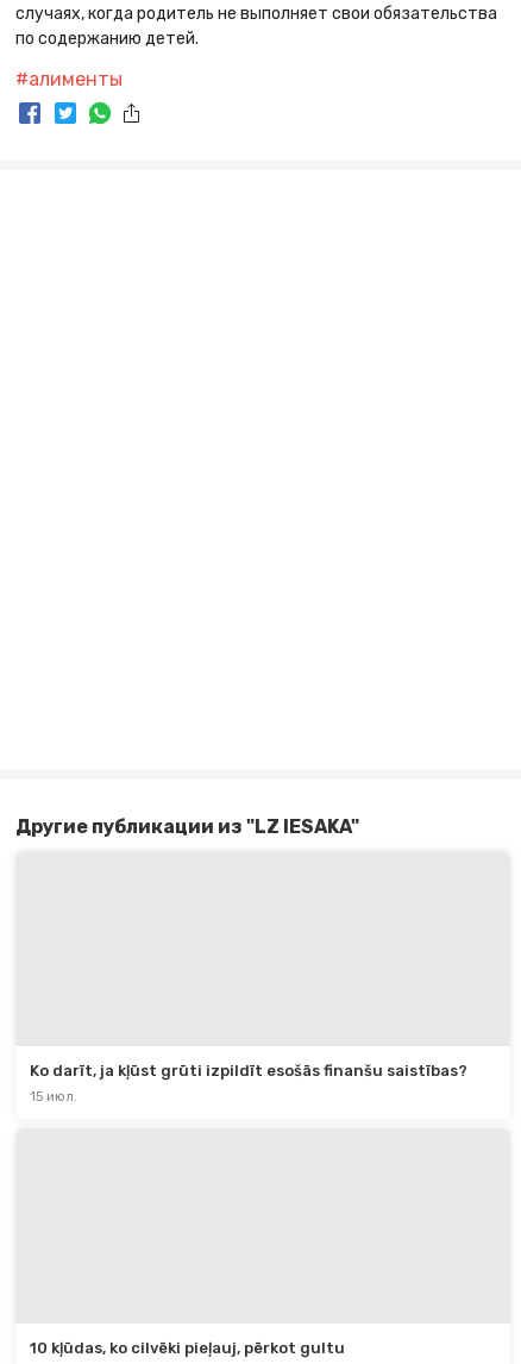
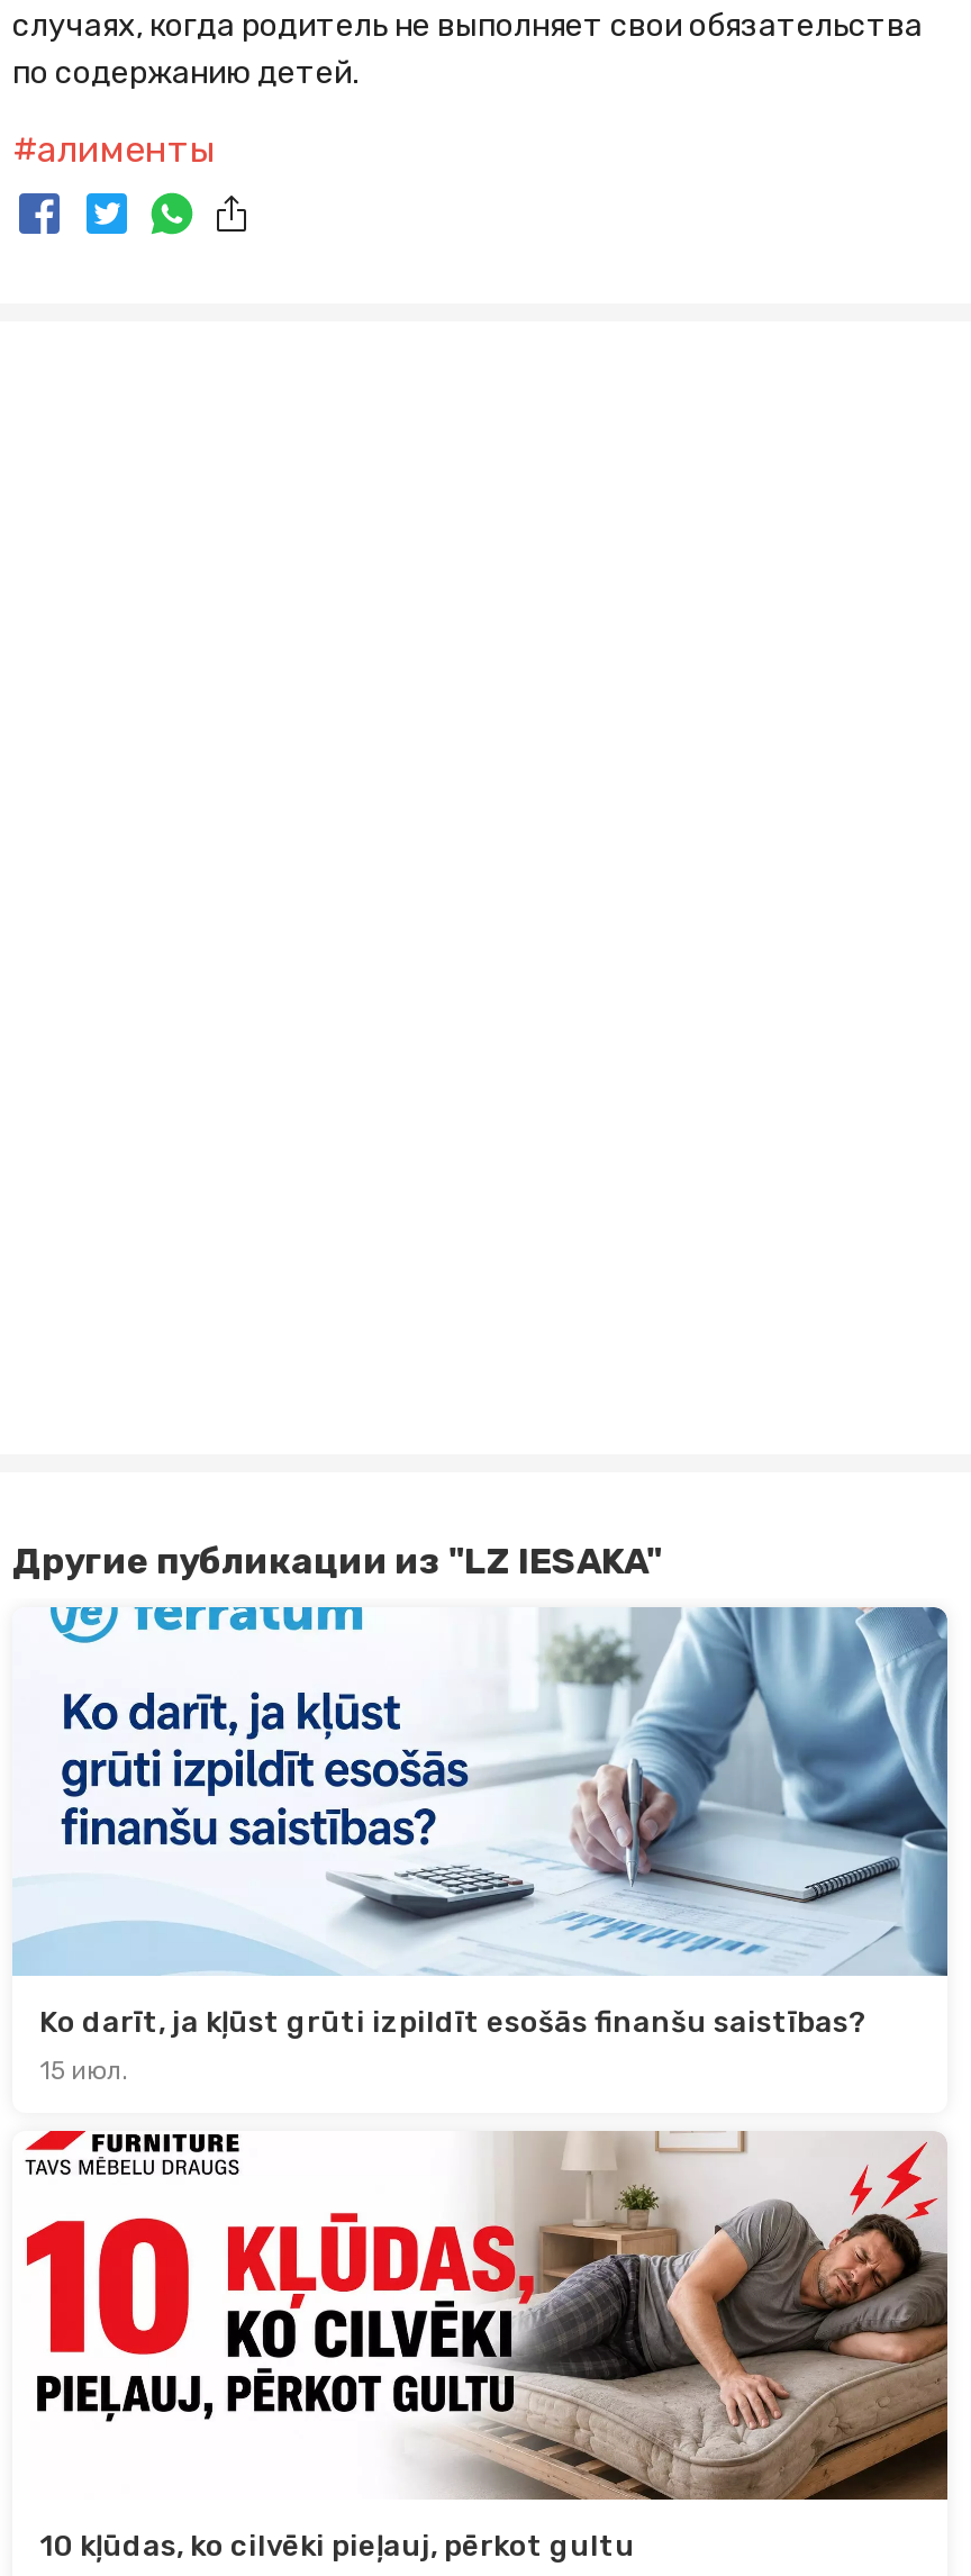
none -> [12,1605,950,1978] [image]
none -> [26,2129,950,2502] [image]

